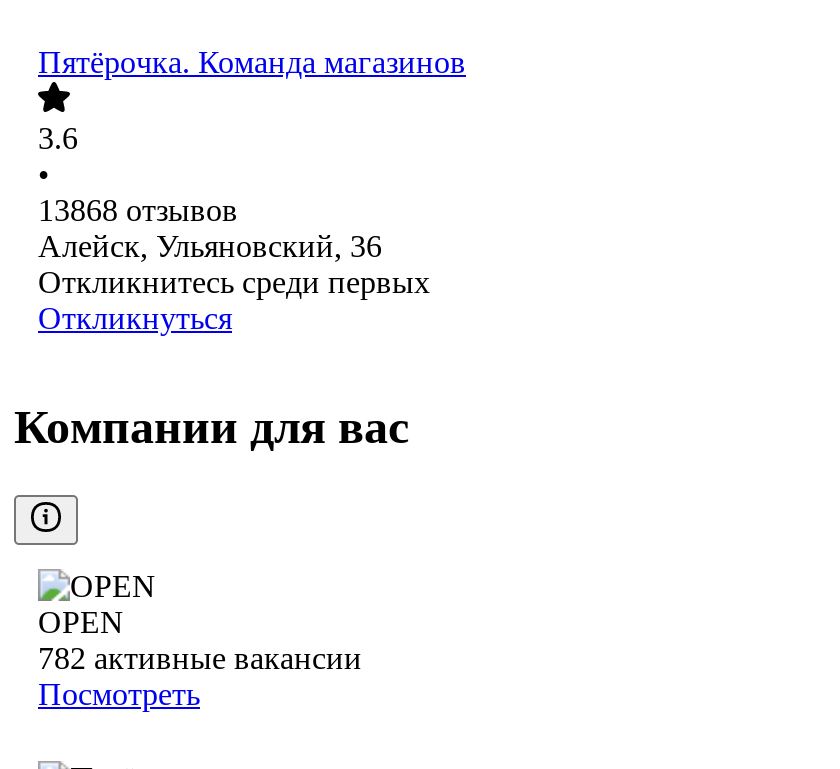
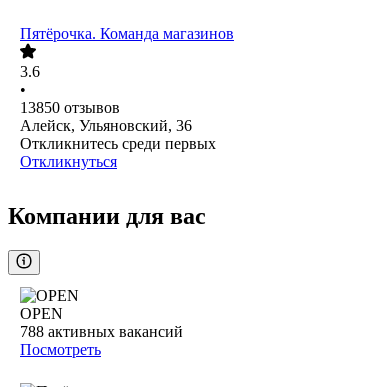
[38,194,238,228] 13868 отзывов -> [20,99,120,116] 13850 отзывов
[38,642,362,676] 782 активные вакансии -> [20,323,183,340] 788 активных вакансий

